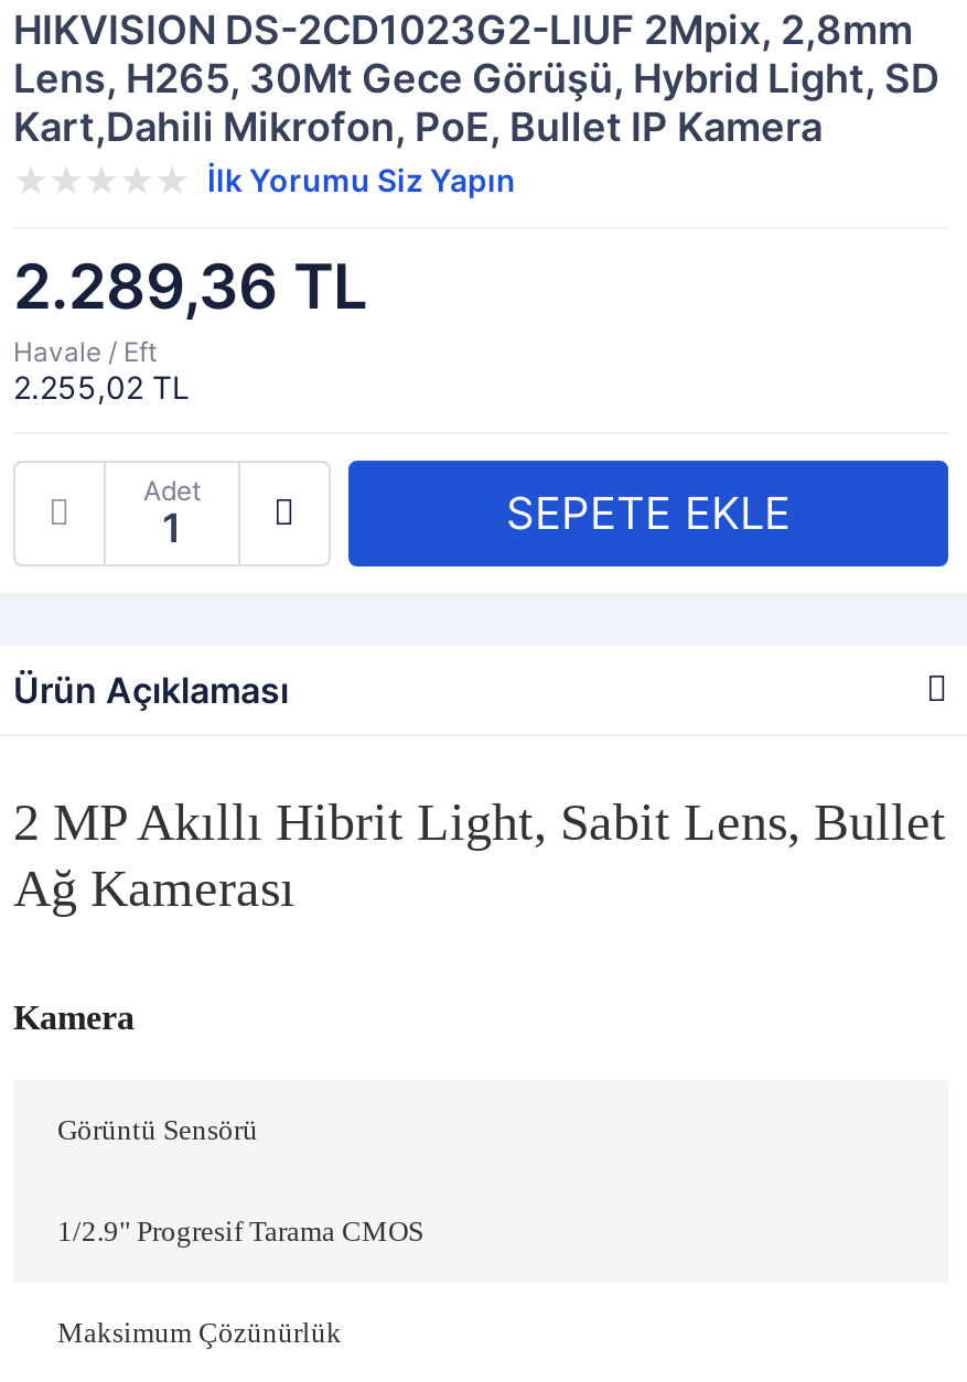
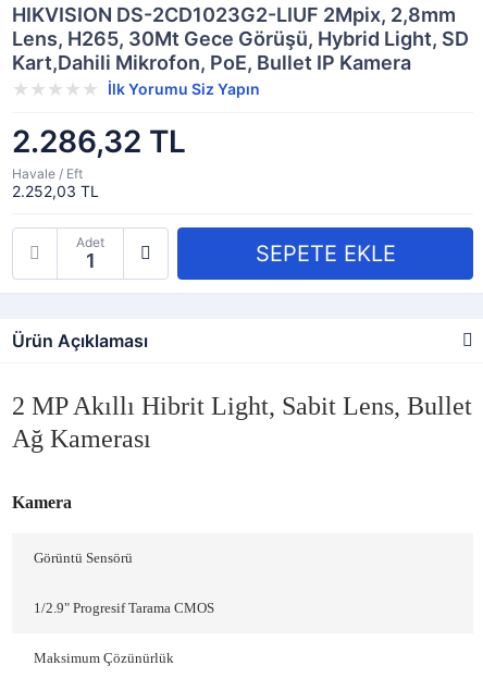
[13,249,368,324] 2.289,36 TL -> [12,123,186,160] 2.286,32 TL
[13,368,190,406] 2.255,02 TL -> [12,182,99,200] 2.252,03 TL

